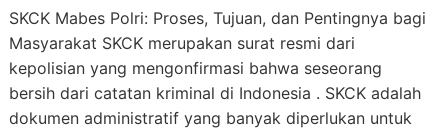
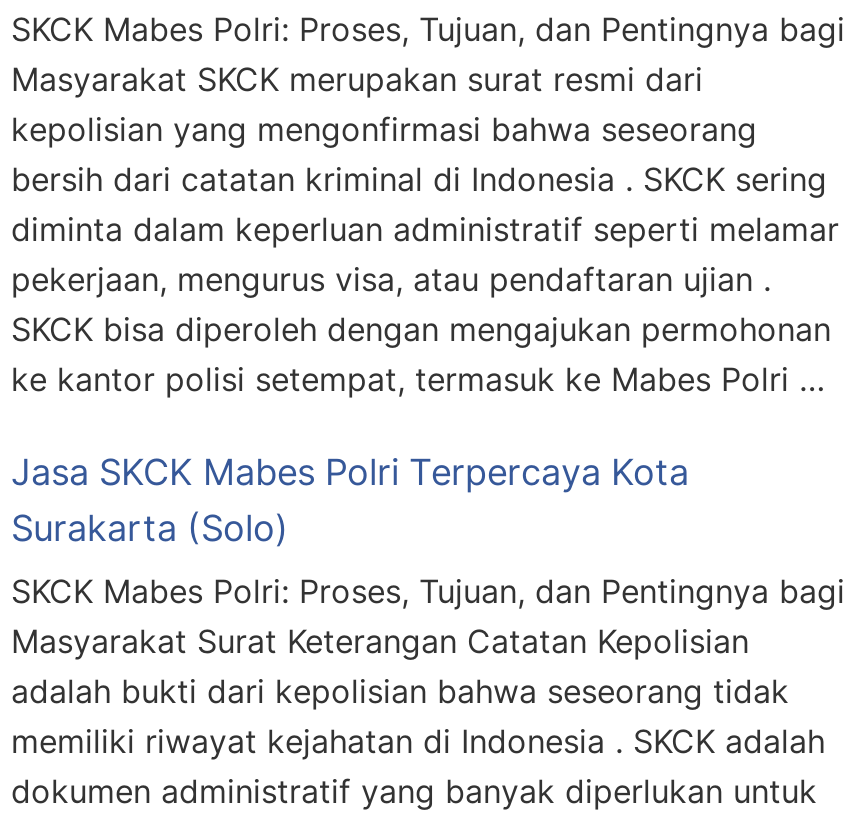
[9,83,421,103] bersih dari catatan kriminal di Indonesia . SKCK adalah -> [11,159,845,761] bersih dari catatan kriminal di Indonesia . SKCK sering | diminta dalam keperluan administratif seperti melamar | pekerjaan, mengurus visa, atau pendaftaran ujian . | SKCK bisa diperoleh dengan mengajukan permohonan | ke kantor polisi setempat, termasuk ke Mabes Polri … | Jasa SKCK Mabes Polri Terpercaya Kota | Surakarta (Solo) | SKCK Mabes Polri: Proses, Tujuan, dan Pentingnya bagi | Masyarakat Surat Keterangan Catatan Kepolisian | adalah bukti dari kepolisian bahwa seseorang tidak | memiliki riwayat kejahatan di Indonesia . SKCK adalah

